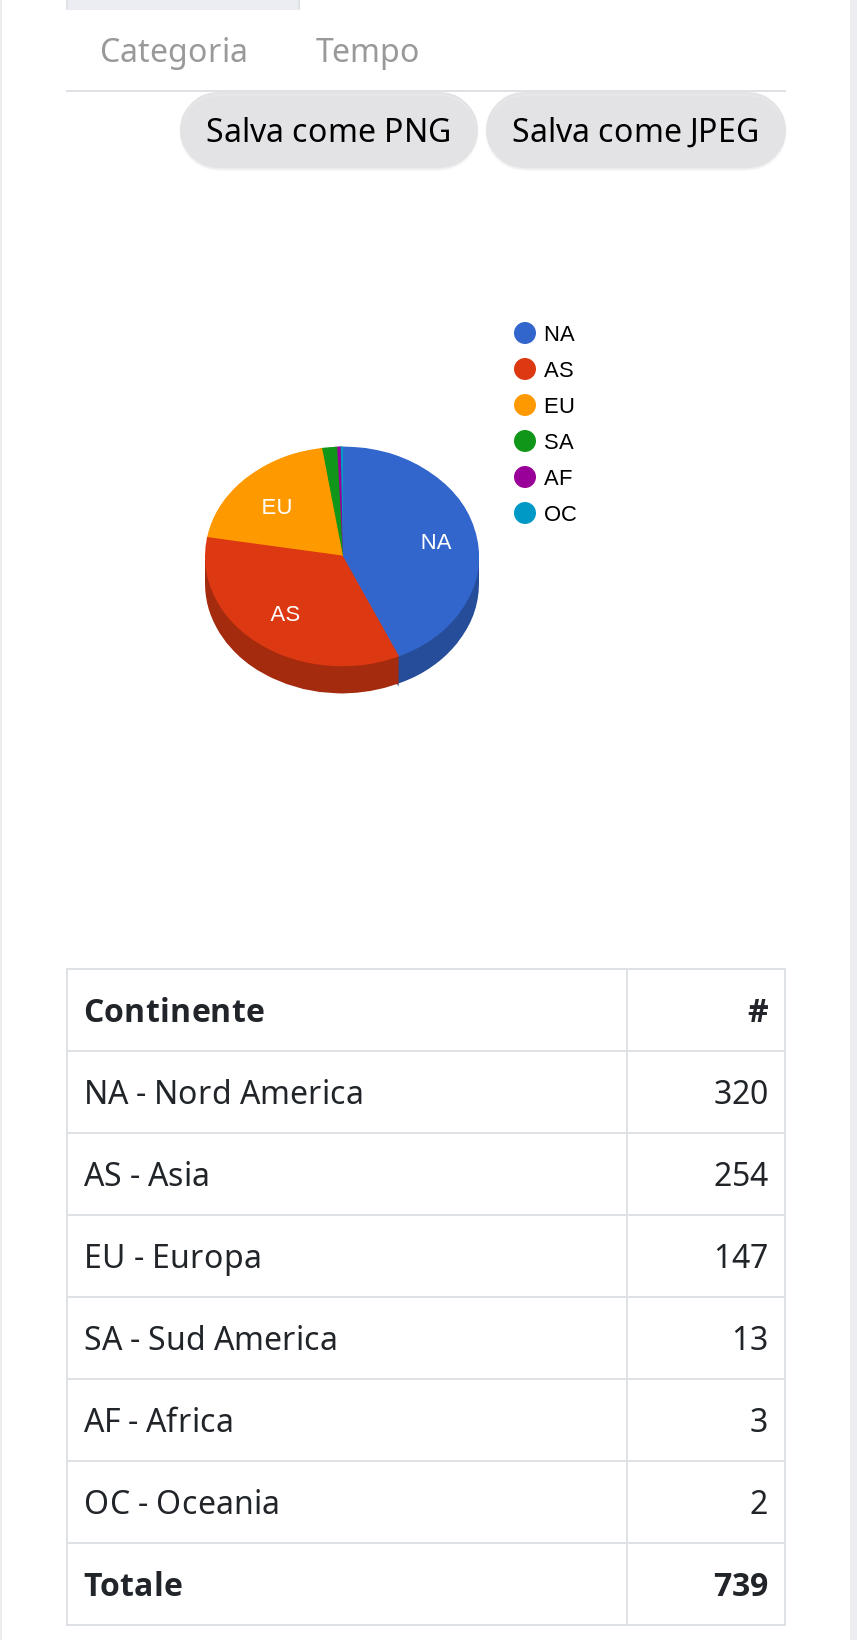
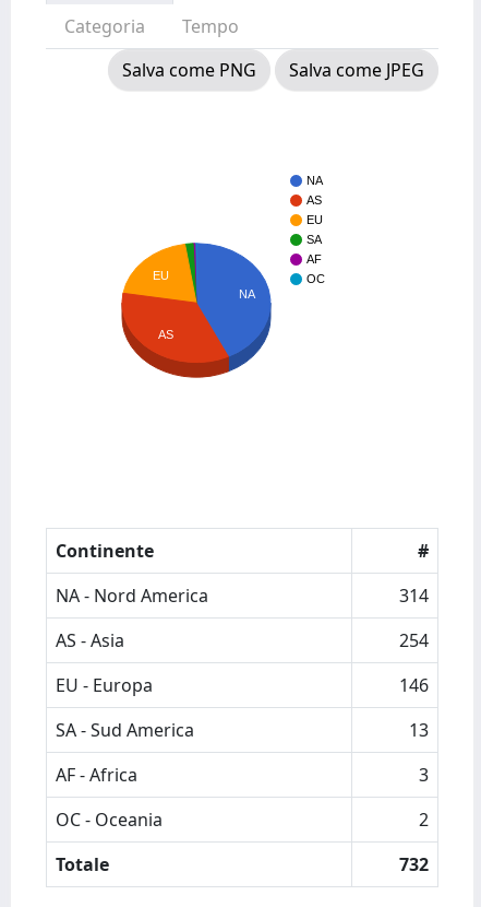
[714,1070,768,1114] 320 -> [399,584,429,608] 314
[714,1234,768,1278] 147 -> [399,673,429,697] 146
[714,1562,768,1606] 739 -> [399,852,429,876] 732

